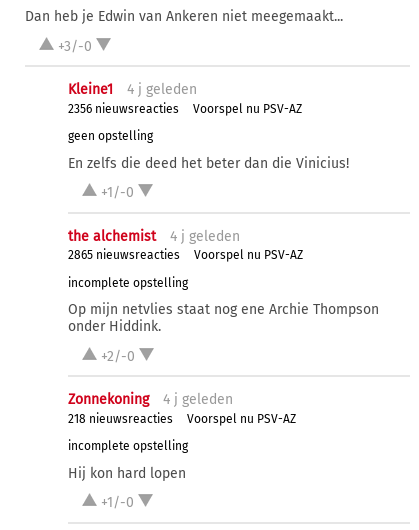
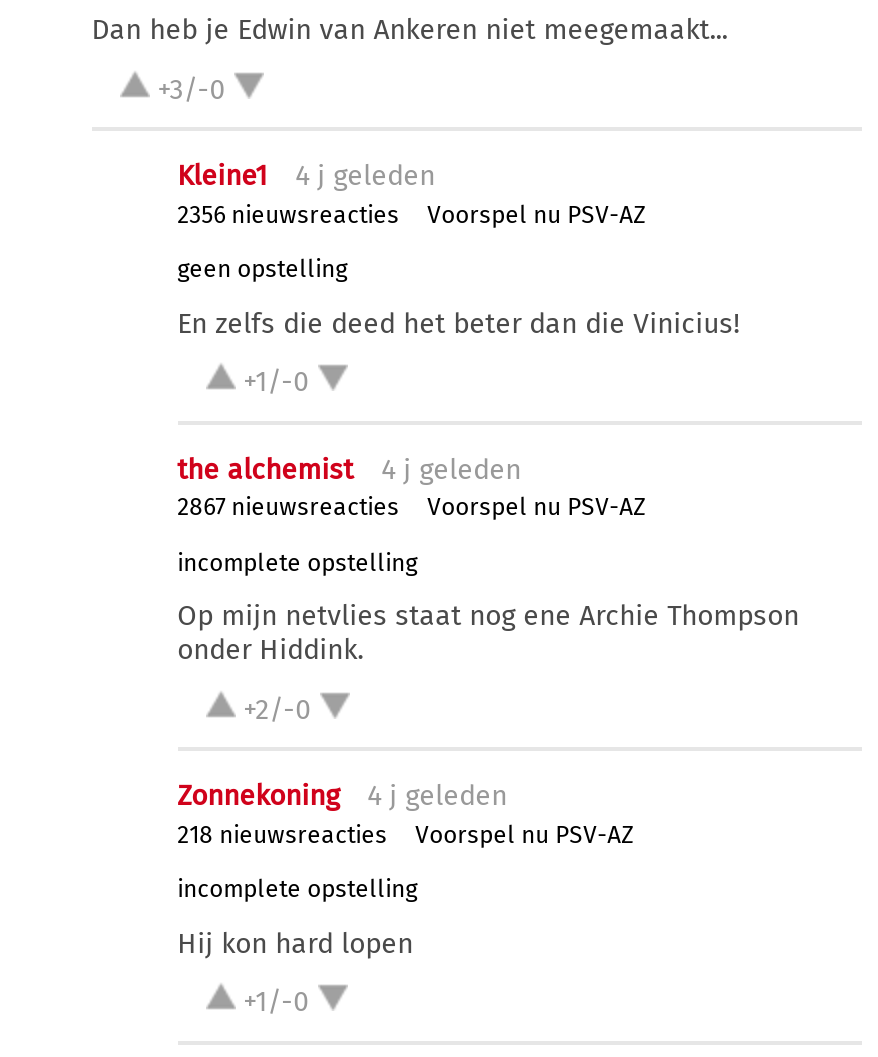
[68,248,180,262] 2865 nieuwsreacties -> [177,493,399,521] 2867 nieuwsreacties

